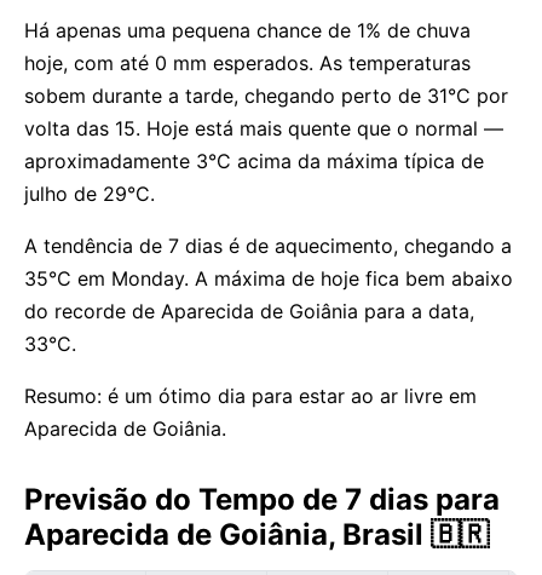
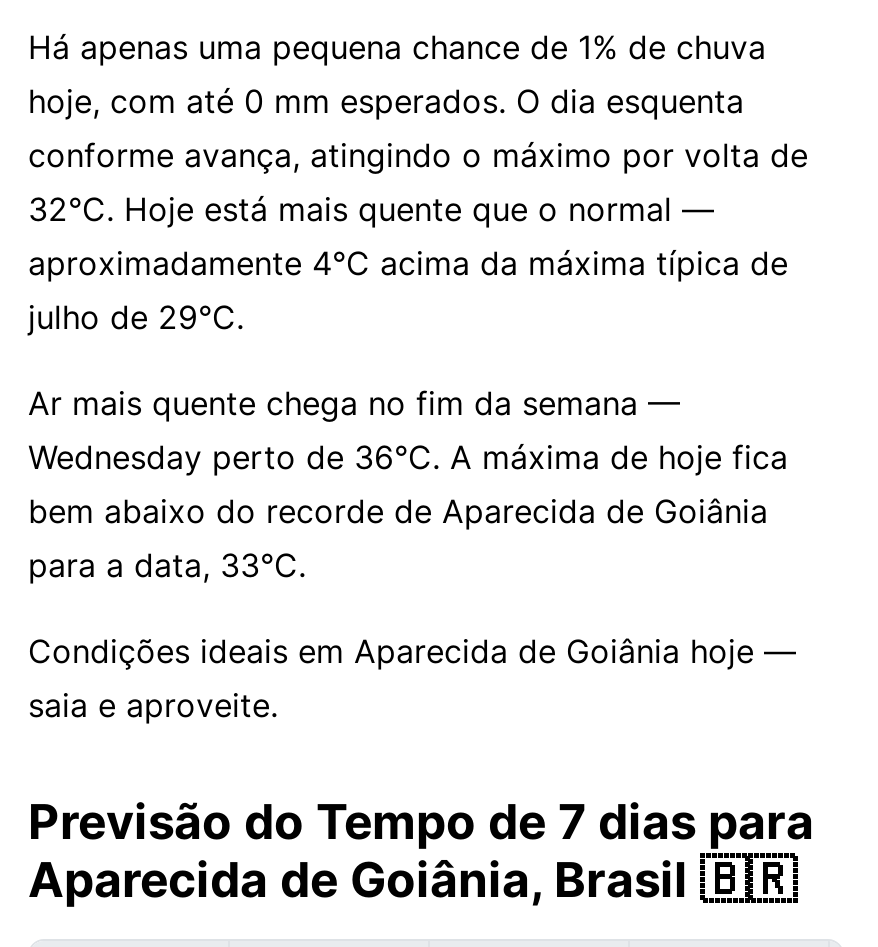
[24,51,508,173] hoje, com até 0 mm esperados. As temperaturas | sobem durante a tarde, chegando perto de 31°C por | volta das 15. Hoje está mais quente que o normal — | aproximadamente 3°C acima da máxima típica de -> [28,81,808,283] hoje, com até 0 mm esperados. O dia esquenta | conforme avança, atingindo o máximo por volta de | 32°C. Hoje está mais quente que o normal — | aproximadamente 4°C acima da máxima típica de
[24,234,513,356] A tendência de 7 dias é de aquecimento, chegando a | 35°C em Monday. A máxima de hoje fica bem abaixo | do recorde de Aparecida de Goiânia para a data, | 33°C. -> [28,383,788,585] Ar mais quente chega no fim da semana — | Wednesday perto de 36°C. A máxima de hoje fica | bem abaixo do recorde de Aparecida de Goiânia | para a data, 33°C.
[24,384,477,441] Resumo: é um ótimo dia para estar ao ar livre em | Aparecida de Goiânia. -> [28,631,796,725] Condições ideais em Aparecida de Goiânia hoje — | saia e aproveite.

